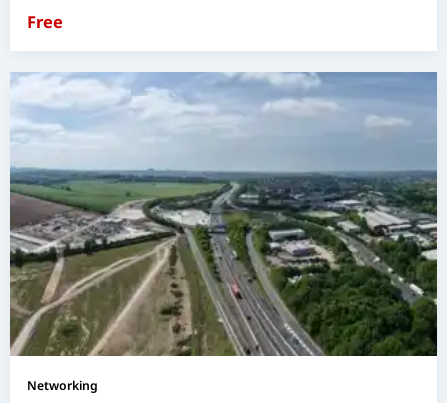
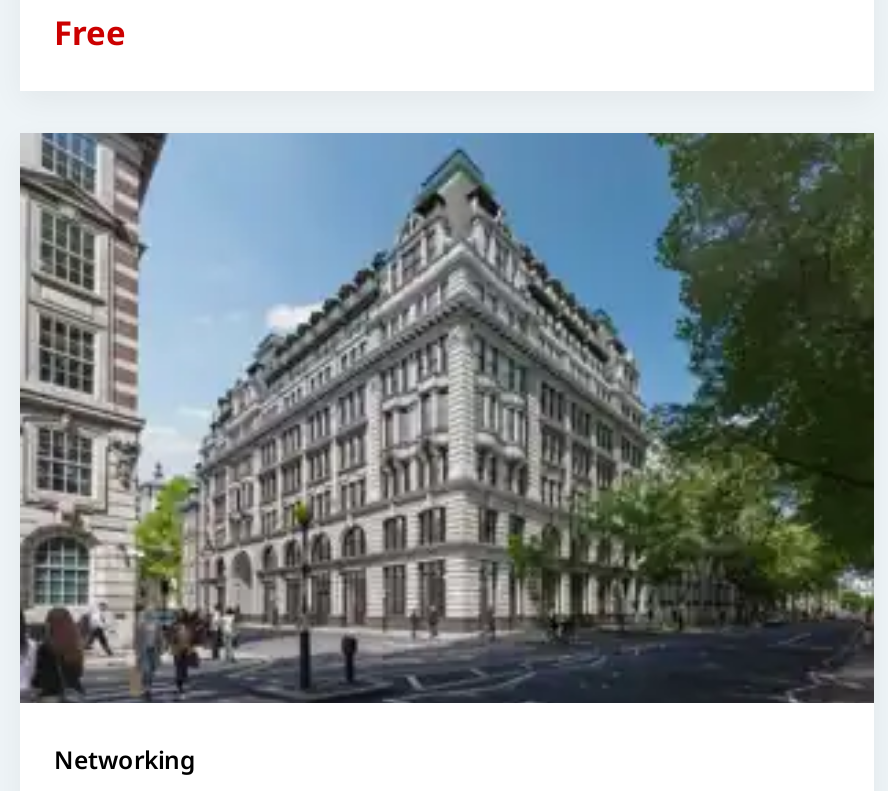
[9,71,438,357] [image] -> [18,130,876,704] [image]

